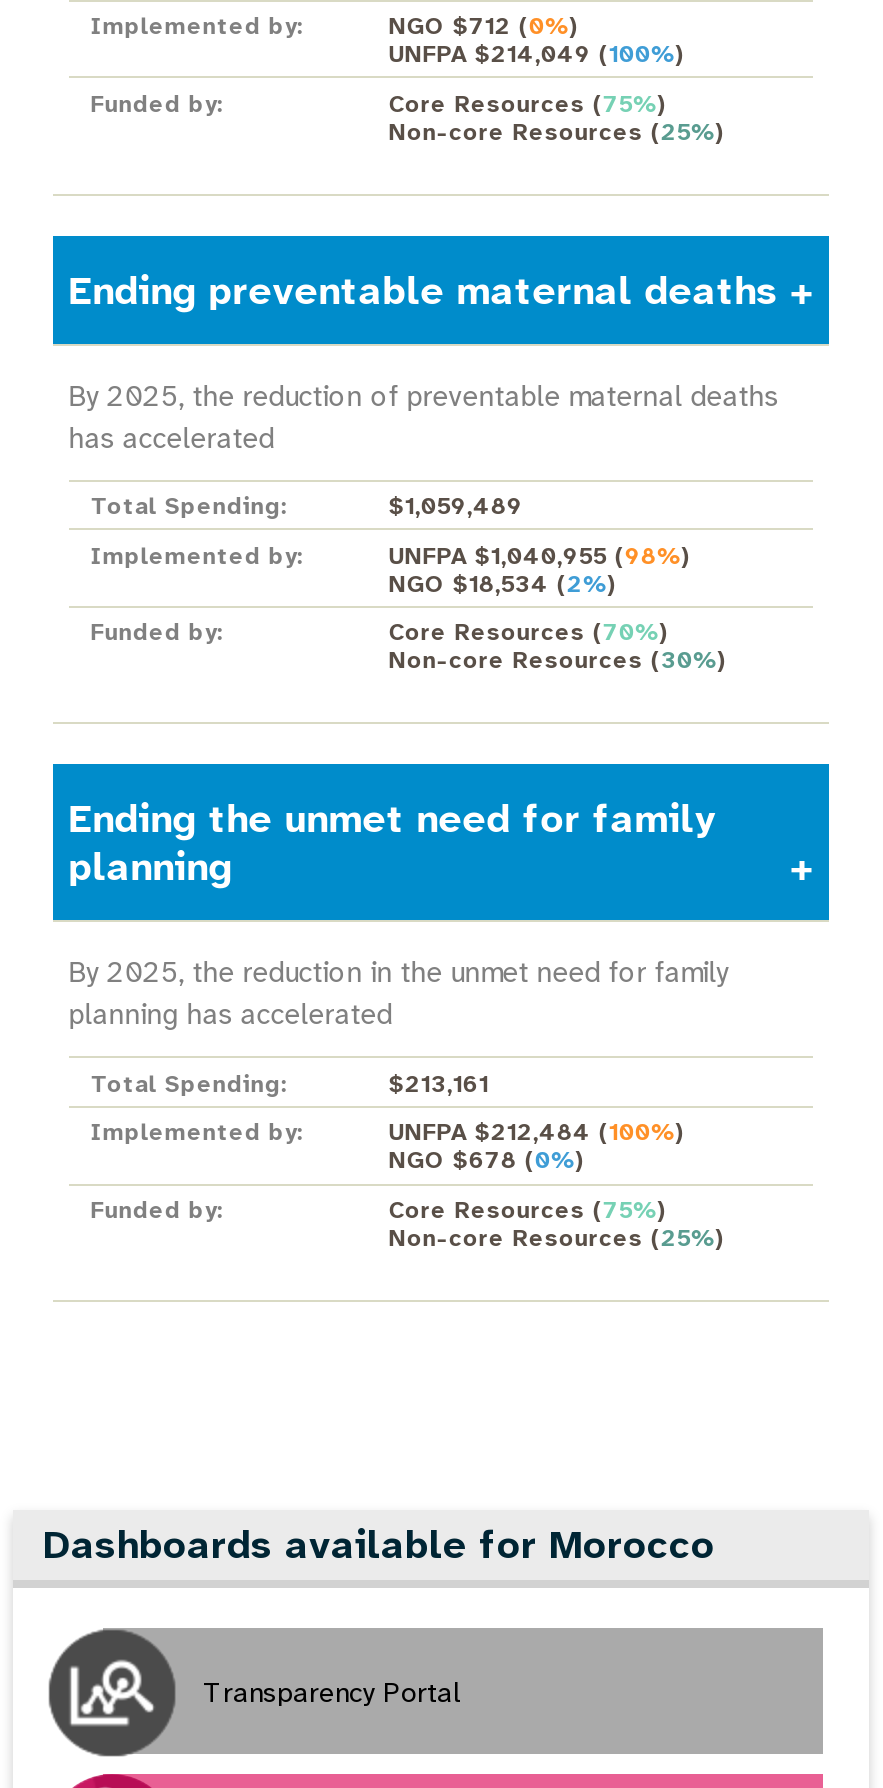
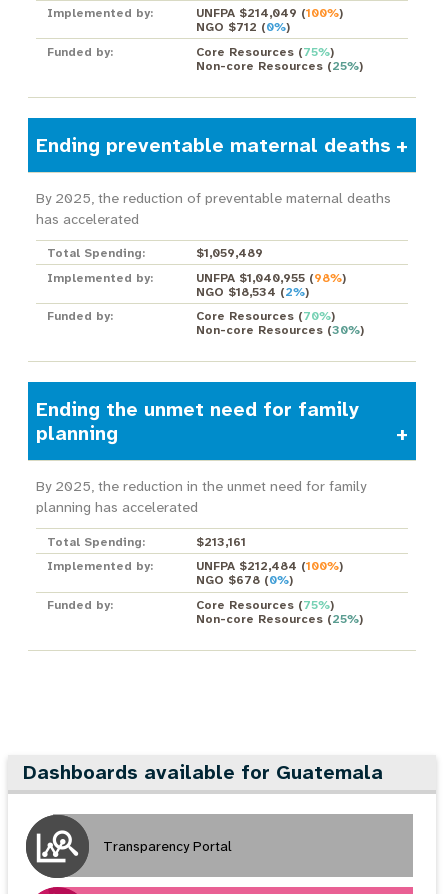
[389,10,577,42] NGO $712 (0%) -> none
none -> [196,19,290,35] NGO $712 (0%)
[43,1518,715,1570] Dashboards available for Morocco -> [23,759,383,785] Dashboards available for Guatemala

